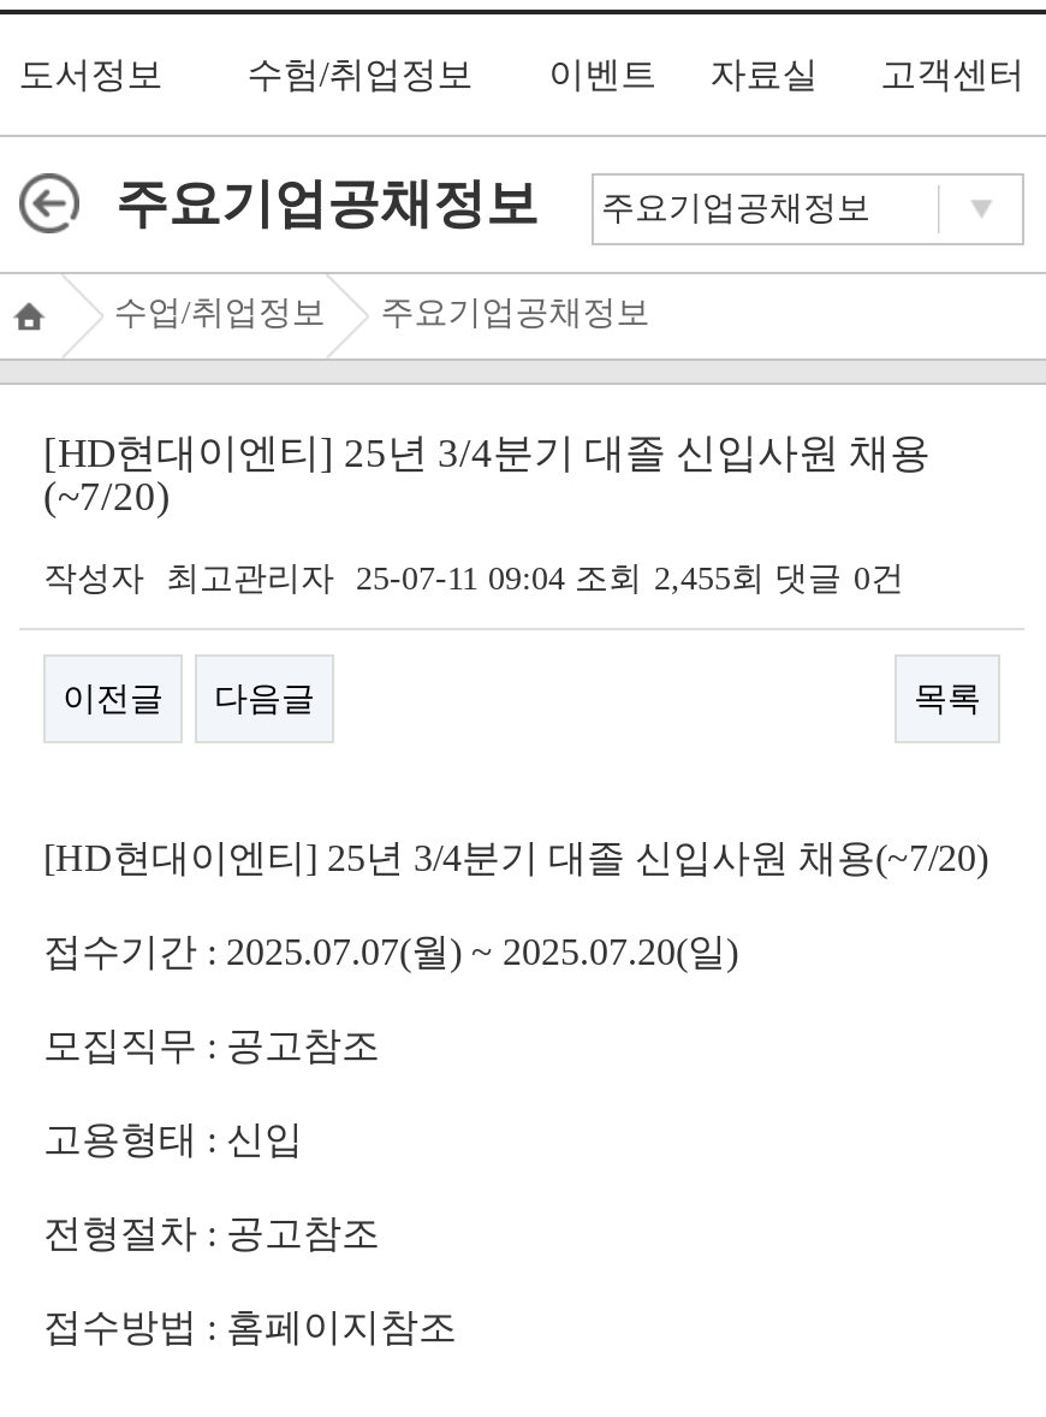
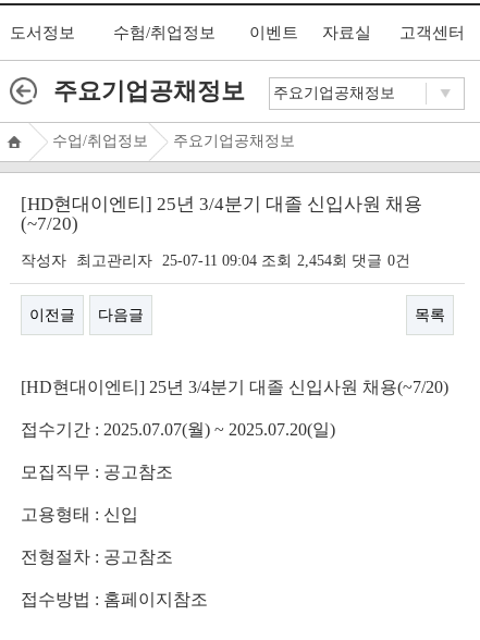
[43,561,904,597] 작성자 최고관리자 25-07-11 09:04 조회 2,455회 댓글 0건 -> [21,253,410,269] 작성자 최고관리자 25-07-11 09:04 조회 2,454회 댓글 0건

